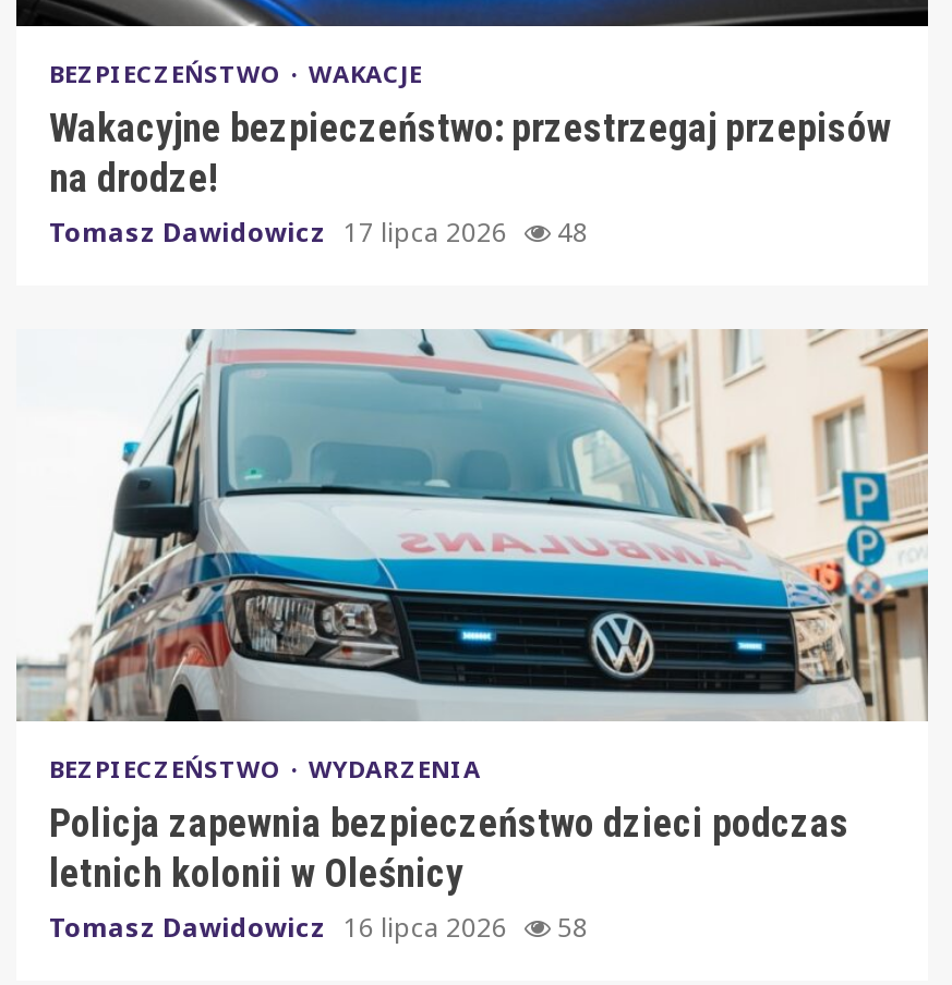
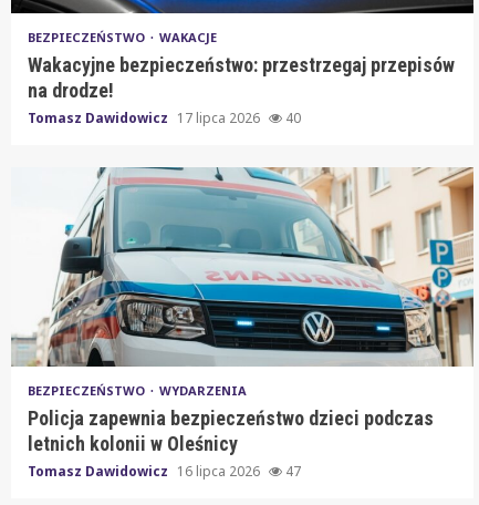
[49,214,588,251] Tomasz Dawidowicz 17 lipca 2026 48 -> [28,109,301,127] Tomasz Dawidowicz 17 lipca 2026 40
[49,909,588,946] Tomasz Dawidowicz 16 lipca 2026 58 -> [28,462,301,481] Tomasz Dawidowicz 16 lipca 2026 47

